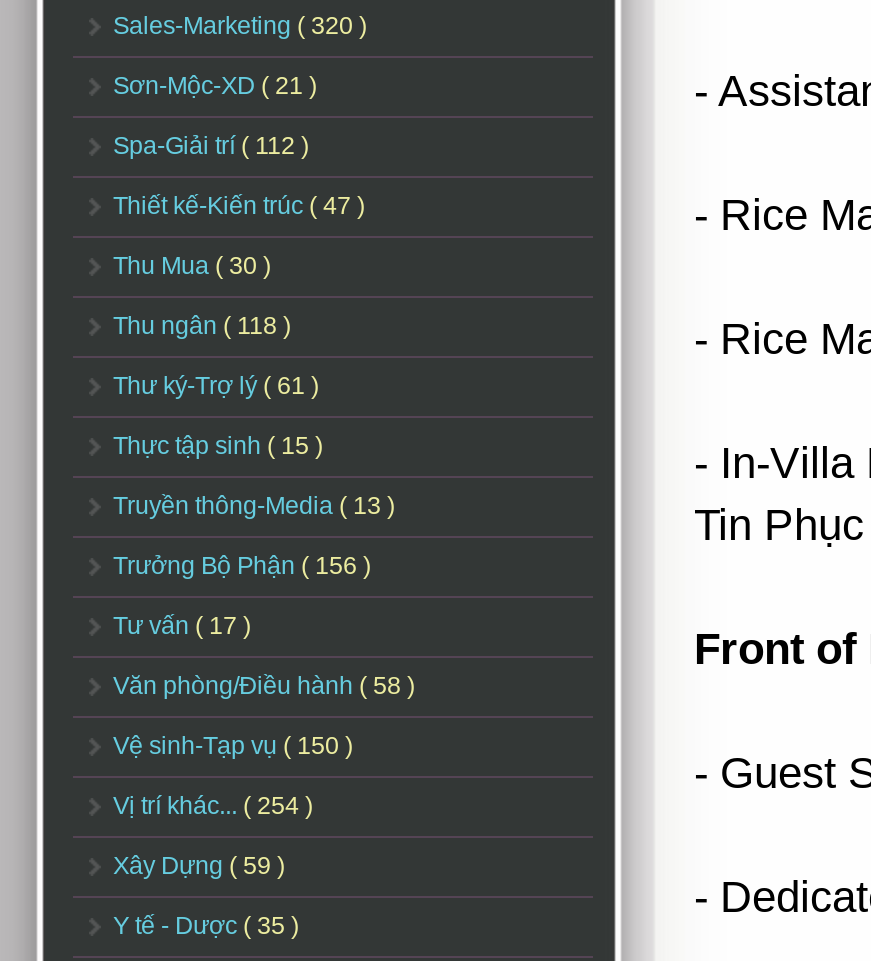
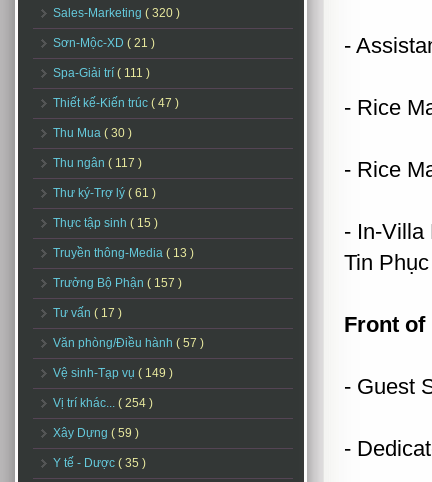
[113,132,309,160] Spa-Giải trí ( 112 ) -> [53,66,150,80] Spa-Giải trí ( 111 )
[113,312,291,340] Thu ngân ( 118 ) -> [53,156,142,170] Thu ngân ( 117 )
[113,552,371,580] Trưởng Bộ Phận ( 156 ) -> [53,276,182,290] Trưởng Bộ Phận ( 157 )
[113,672,415,700] Văn phòng/Điều hành ( 58 ) -> [53,336,204,350] Văn phòng/Điều hành ( 57 )
[113,732,353,760] Vệ sinh-Tạp vụ ( 150 ) -> [53,366,173,380] Vệ sinh-Tạp vụ ( 149 )

